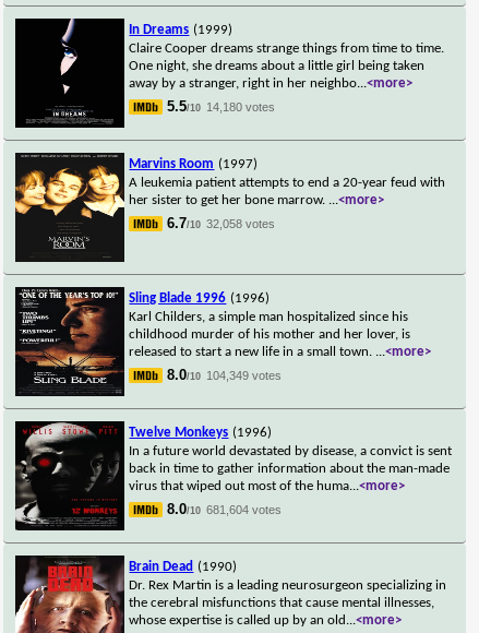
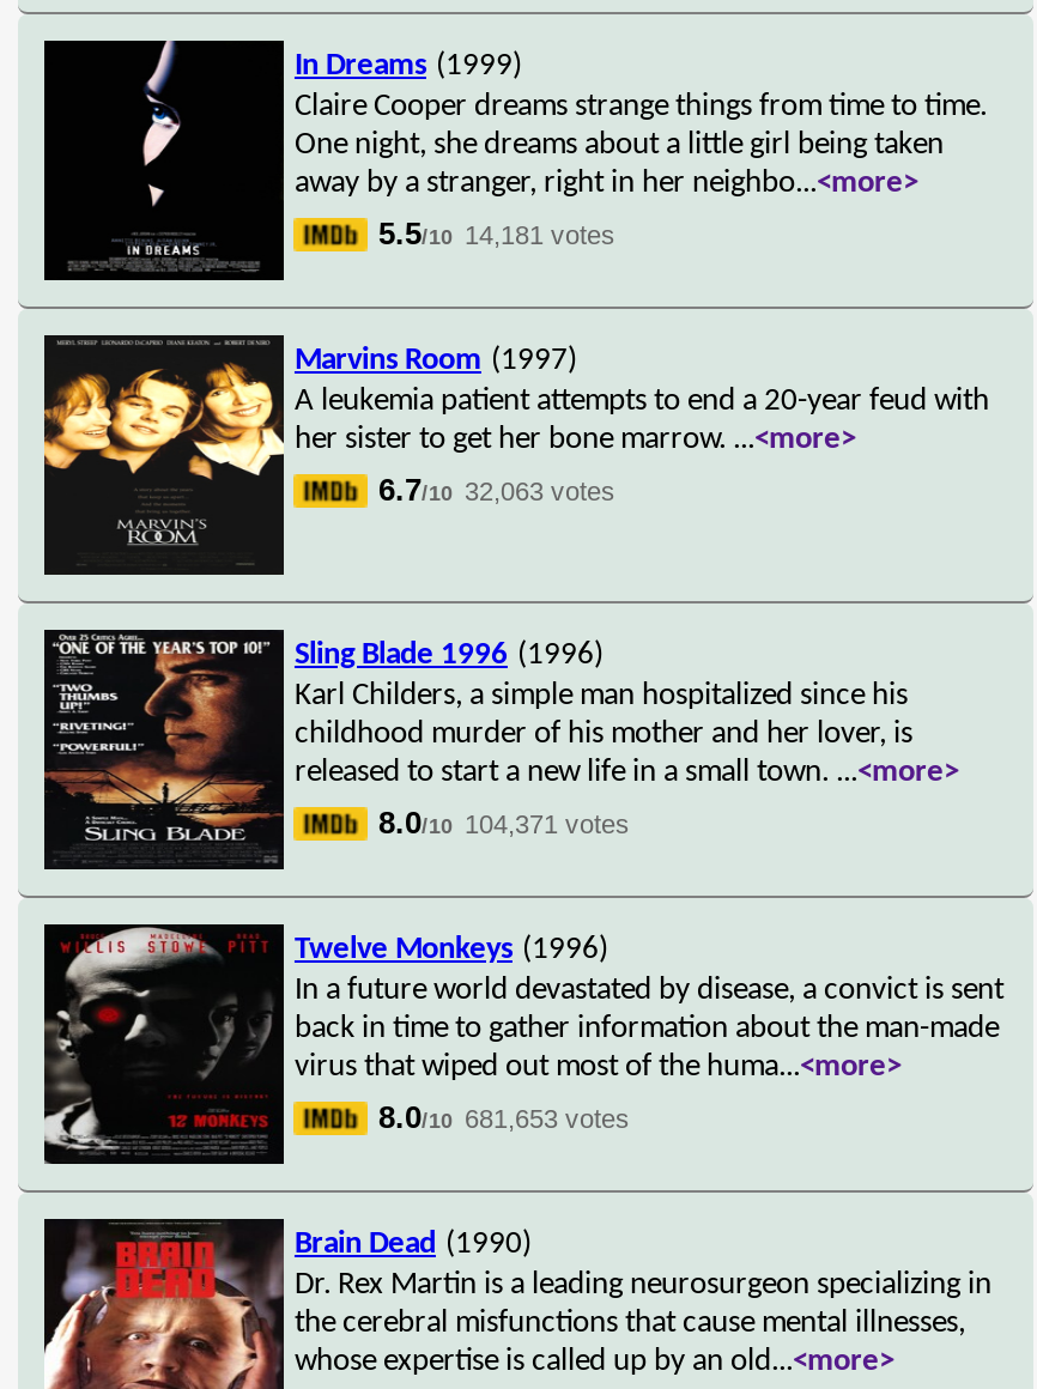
[167,98,276,114] 5.5/10 14,180 votes -> [378,215,615,251] 5.5/10 14,181 votes
[167,215,276,231] 6.7/10 32,058 votes -> [378,471,615,507] 6.7/10 32,063 votes
[167,366,282,383] 8.0/10 104,349 votes -> [378,804,630,840] 8.0/10 104,371 votes
[167,501,282,517] 8.0/10 681,604 votes -> [378,1099,630,1134] 8.0/10 681,653 votes

